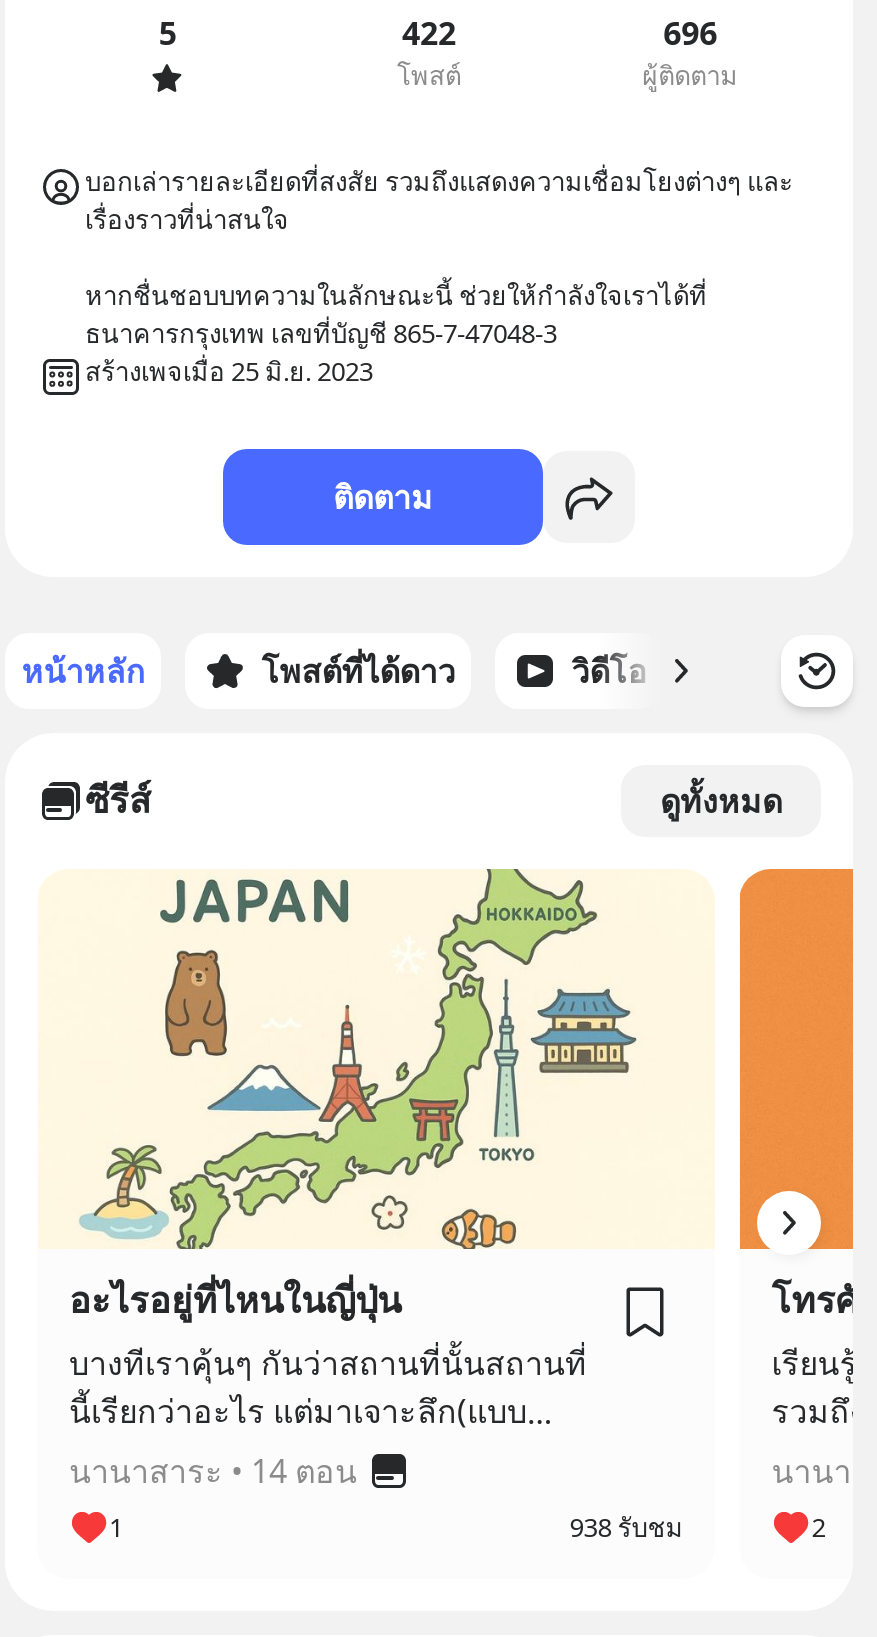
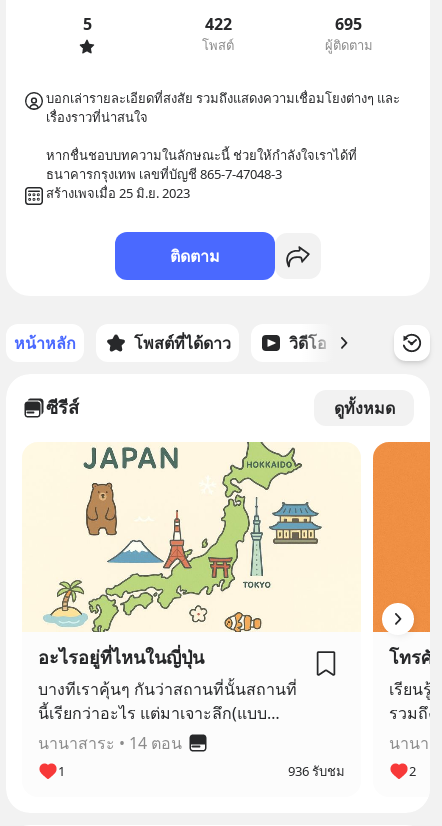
[663,10,717,54] 696 -> [335,12,362,34] 695
[569,1509,683,1545] 938 รับชม -> [288,762,345,780] 936 รับชม

